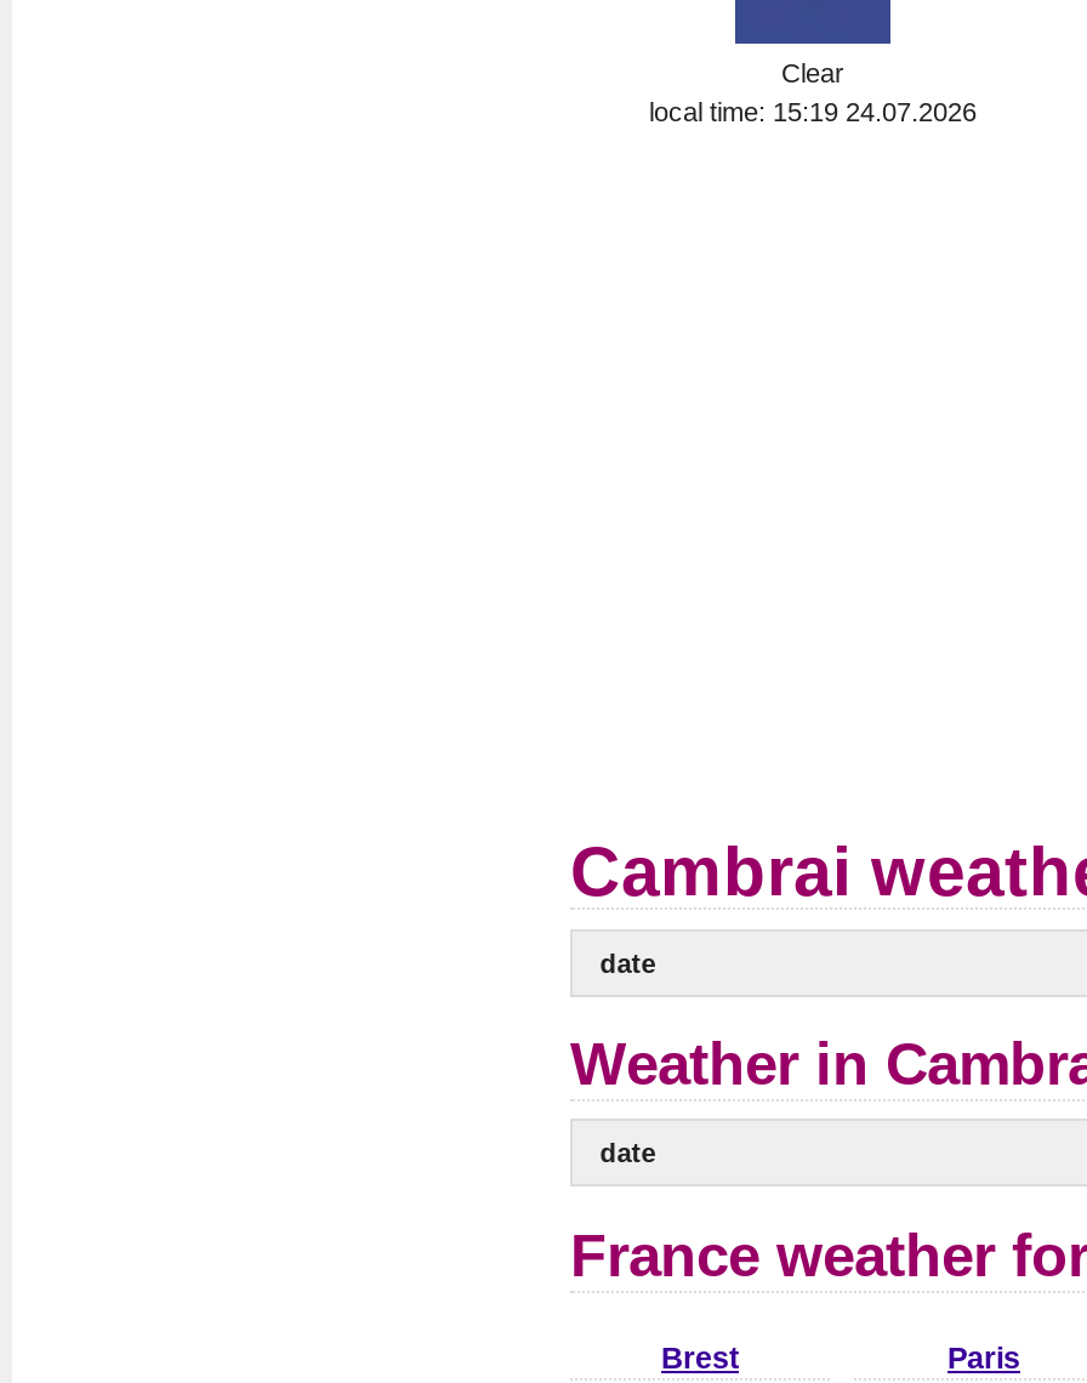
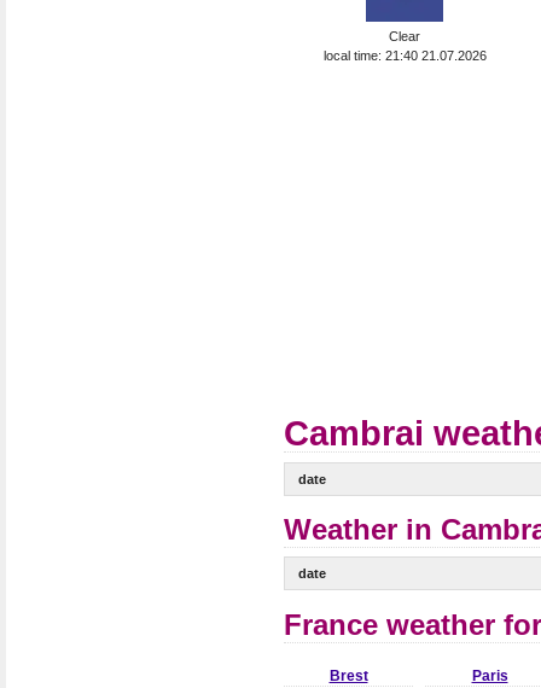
[649,96,977,125] local time: 15:19 24.07.2026 -> [323,48,486,62] local time: 21:40 21.07.2026

